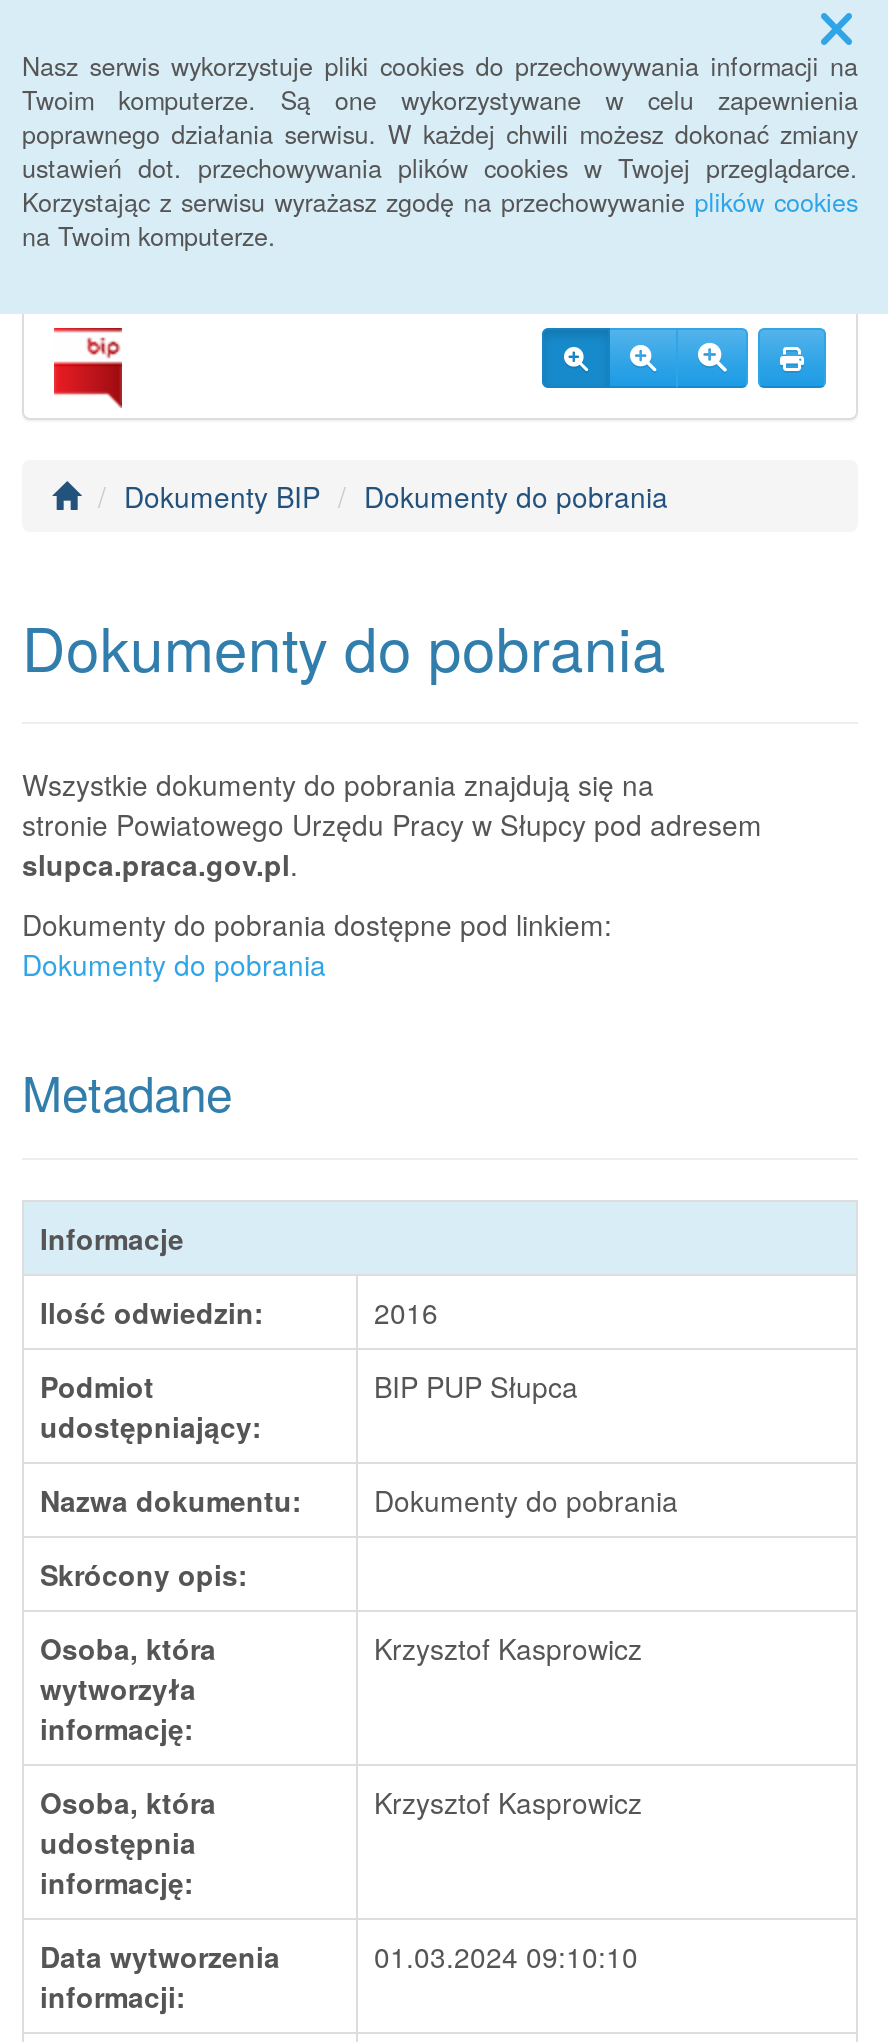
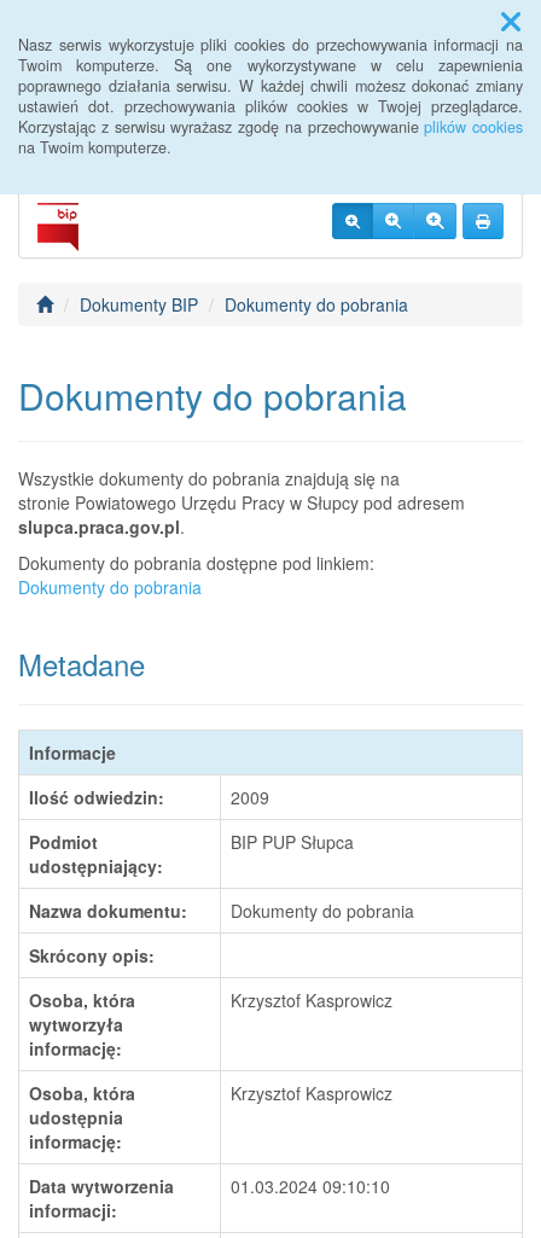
[374,1292,438,1332] 2016 -> [231,785,269,809] 2009

